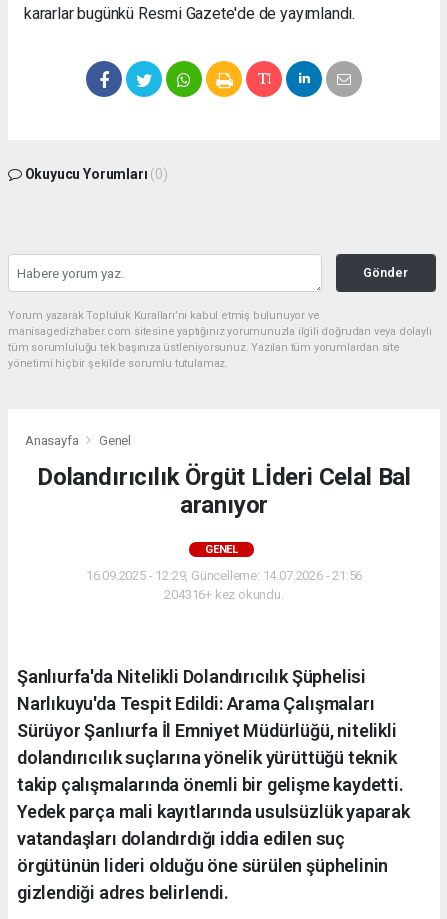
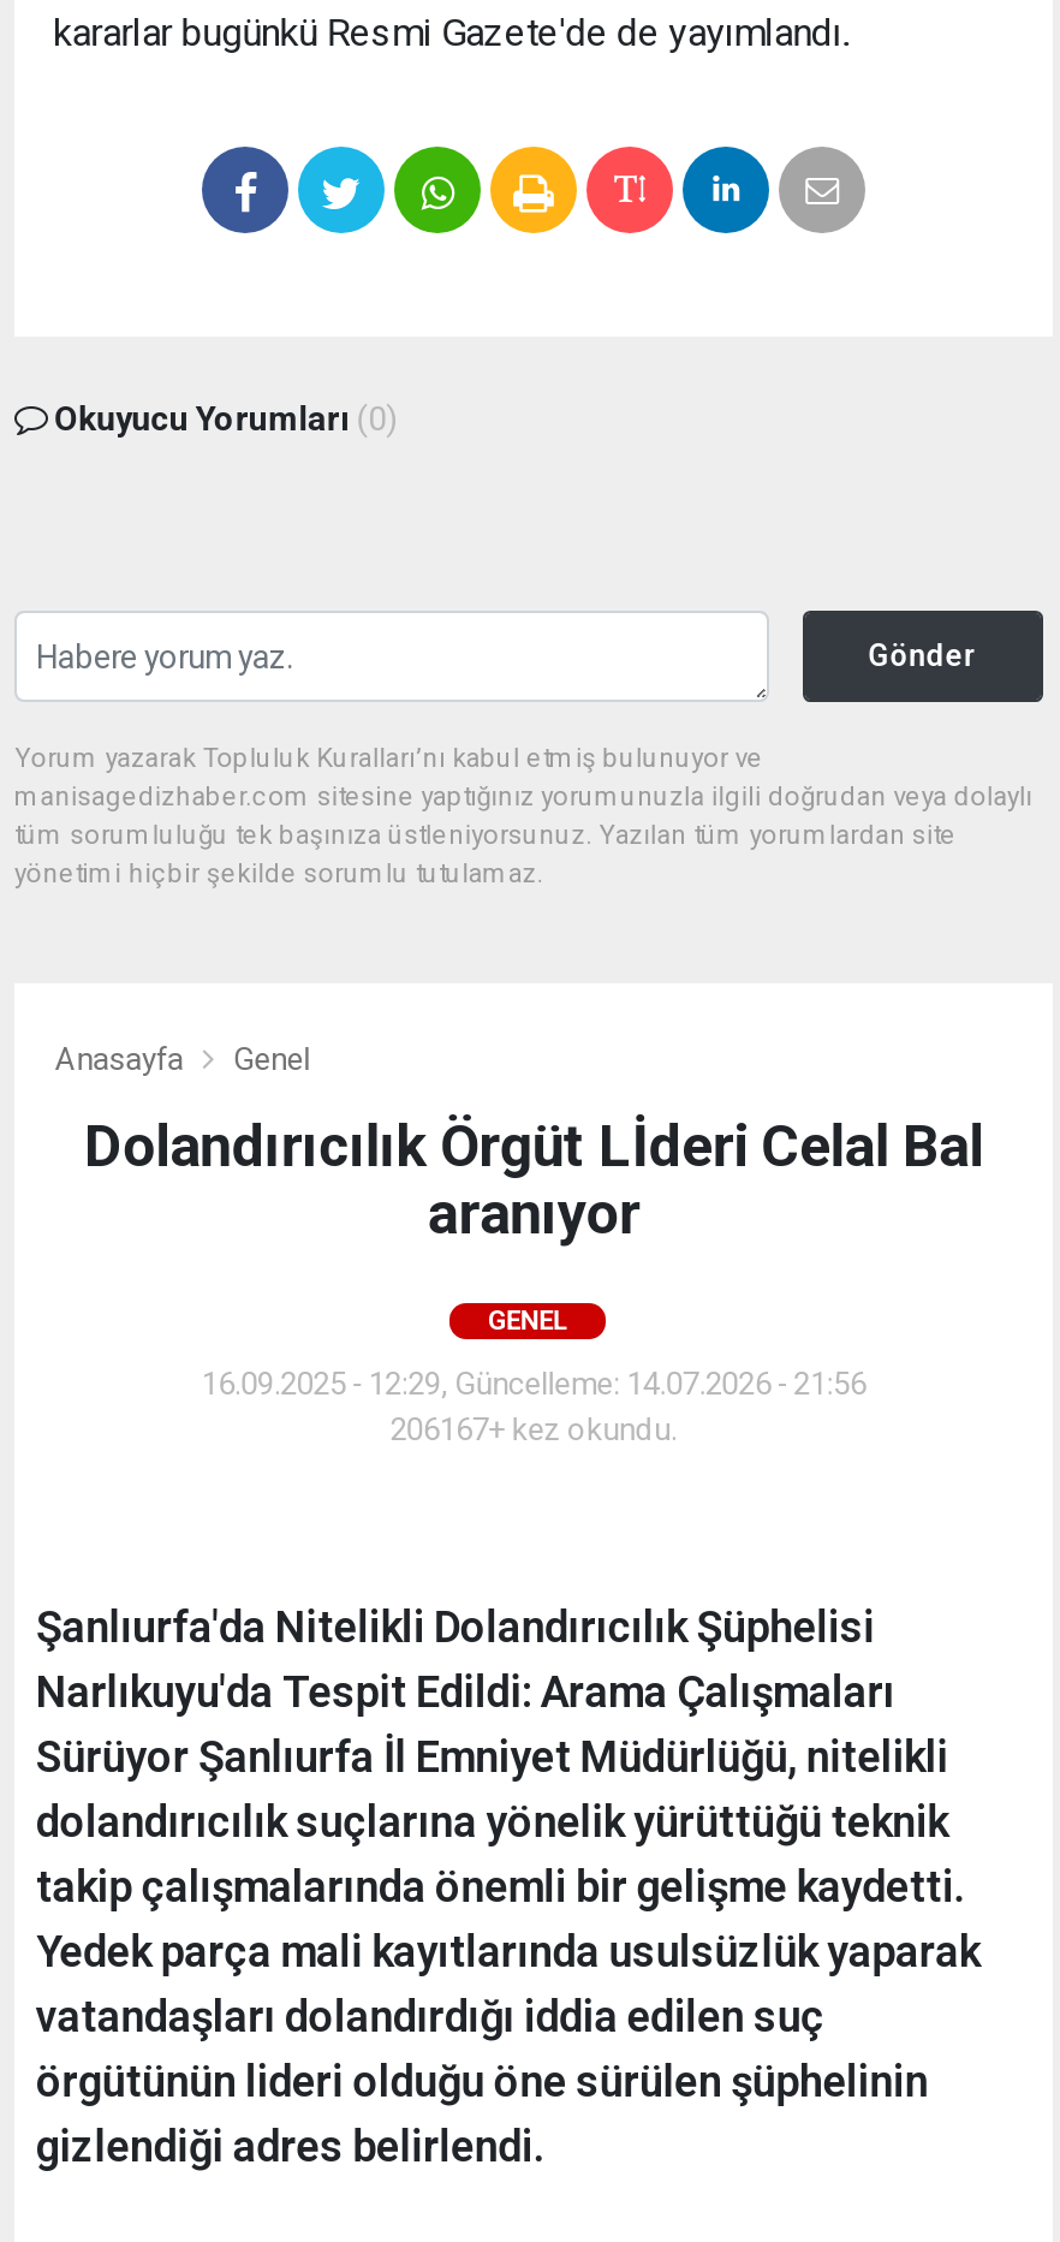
[164,586,284,601] 204316+ kez okundu. -> [390,1410,677,1446] 206167+ kez okundu.

